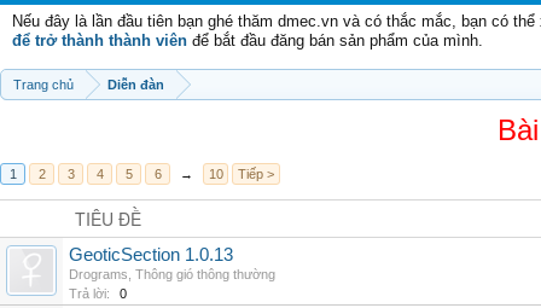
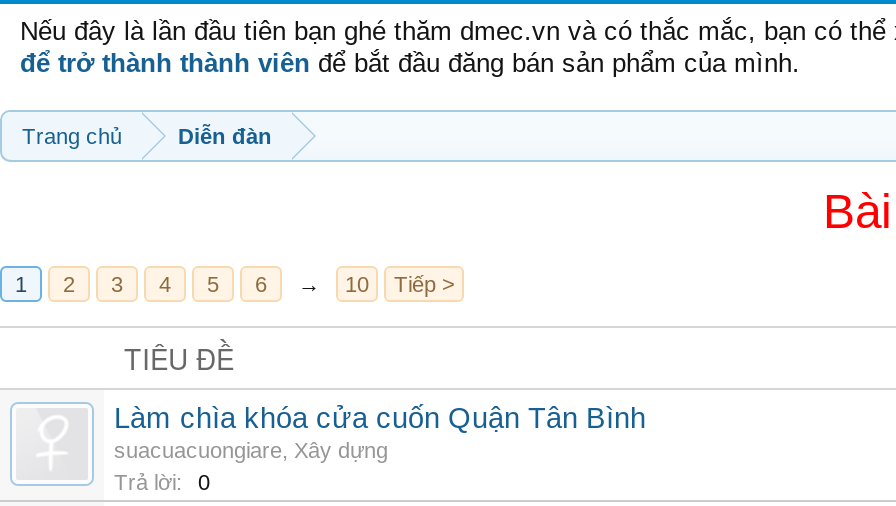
[69,245,275,281] GeoticSection 1.0.13 | Drograms, Thông gió thông thường -> [114,402,646,462] Làm chìa khóa cửa cuốn Quận Tân Bình | suacuacuongiare, Xây dựng

